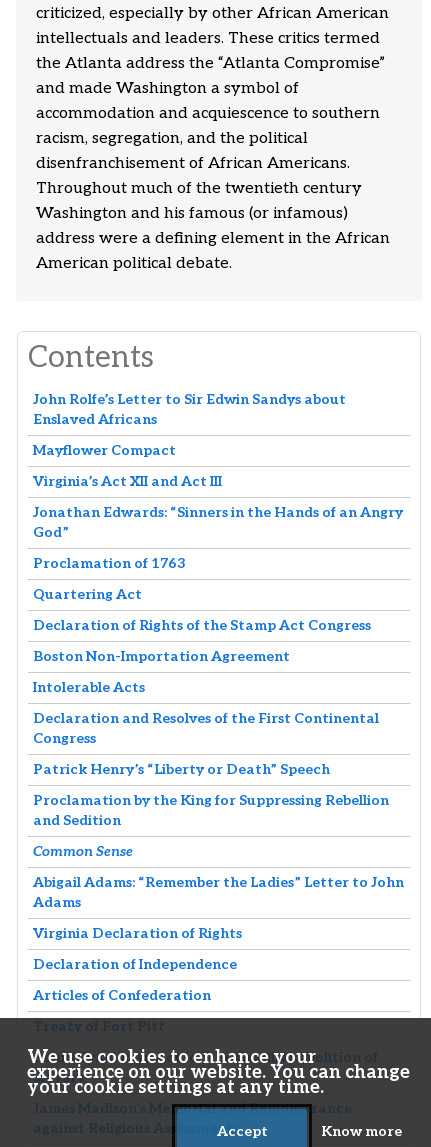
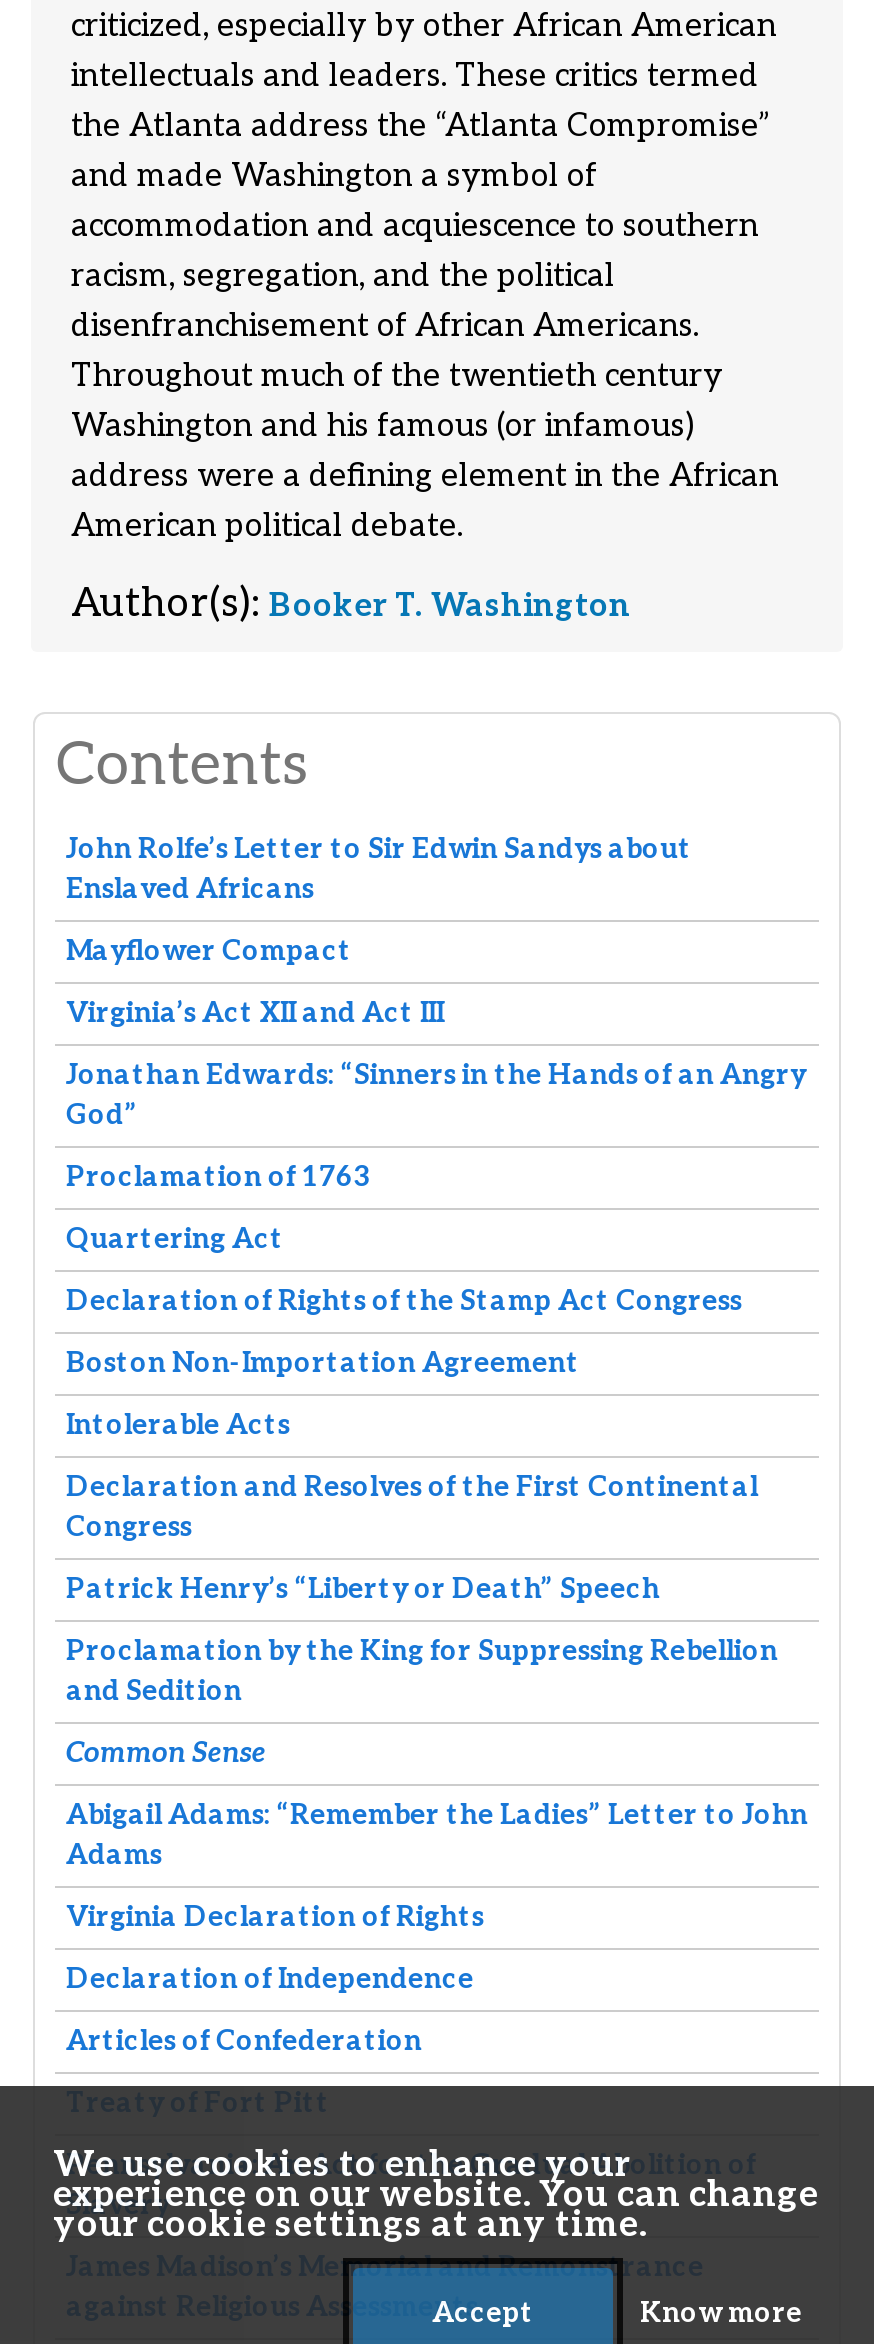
none -> [71,580,631,628] Author(s): Booker T. Washington

